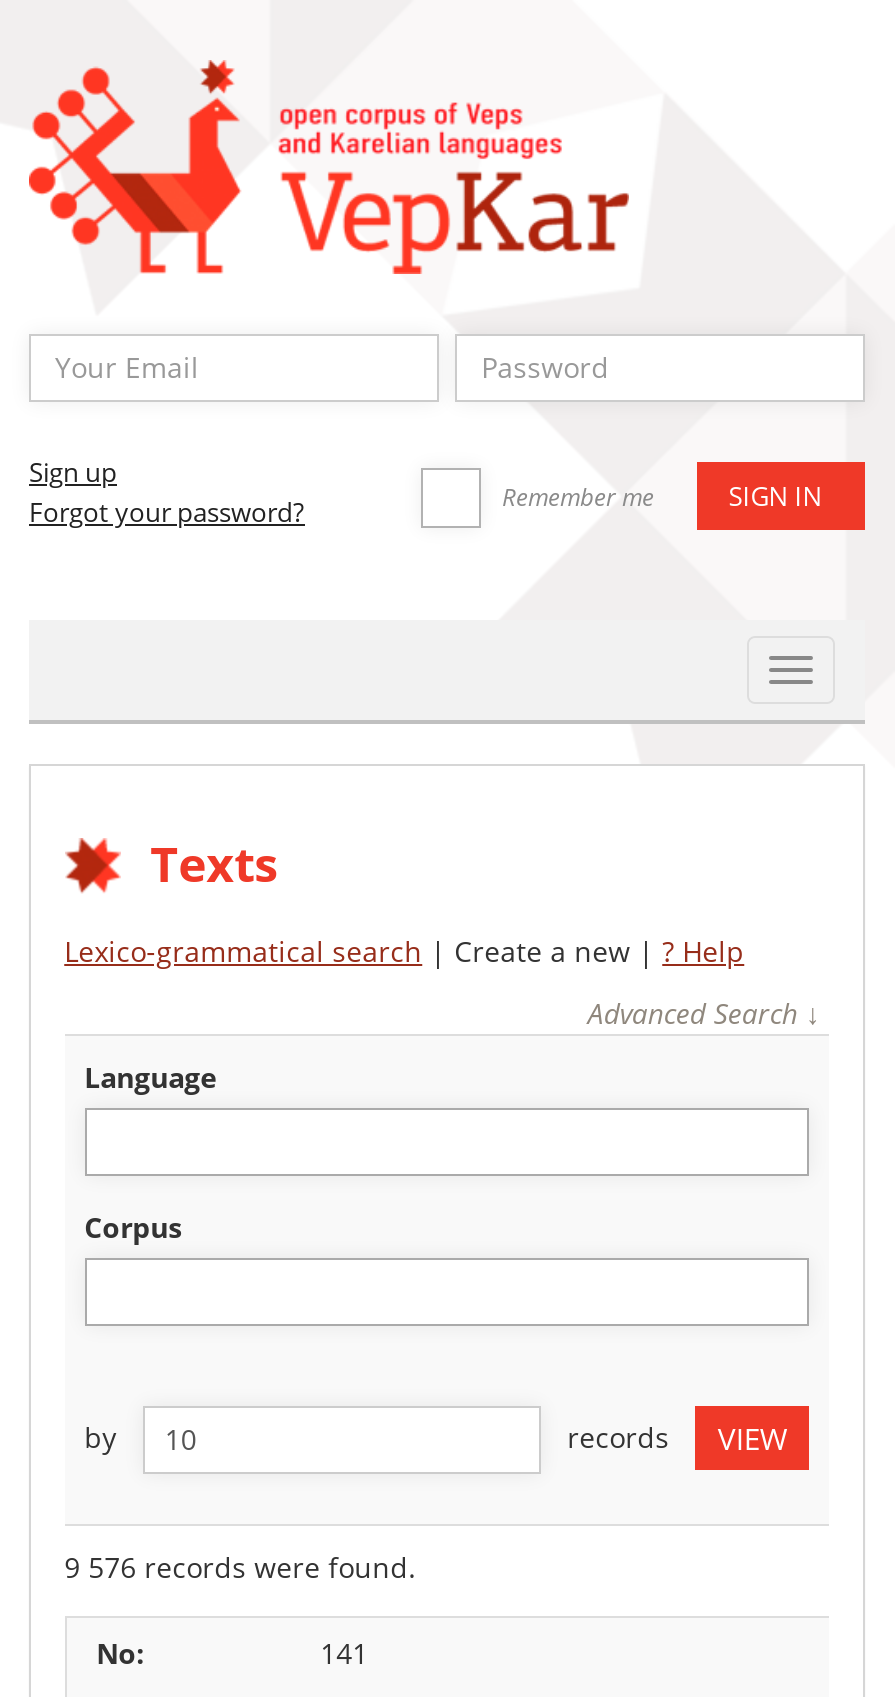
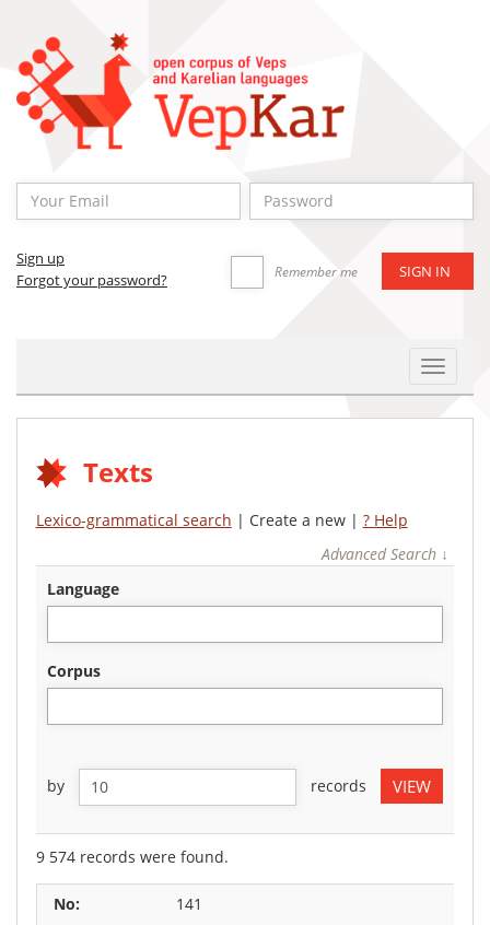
[64,1548,416,1586] 9 576 records were found. -> [36,846,228,867] 9 574 records were found.

